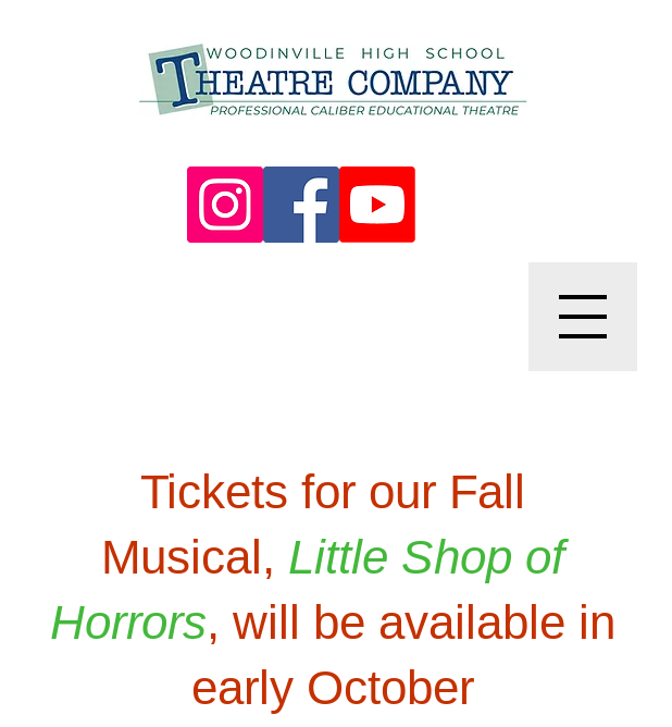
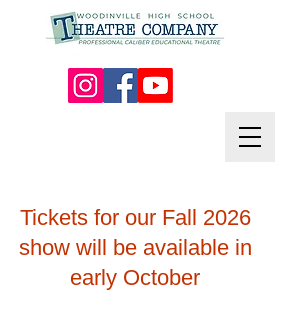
[50,465,615,650] Tickets for our Fall | Musical, Little Shop of | Horrors, will be available in -> [18,205,251,260] Tickets for our Fall 2026 | show will be available in

